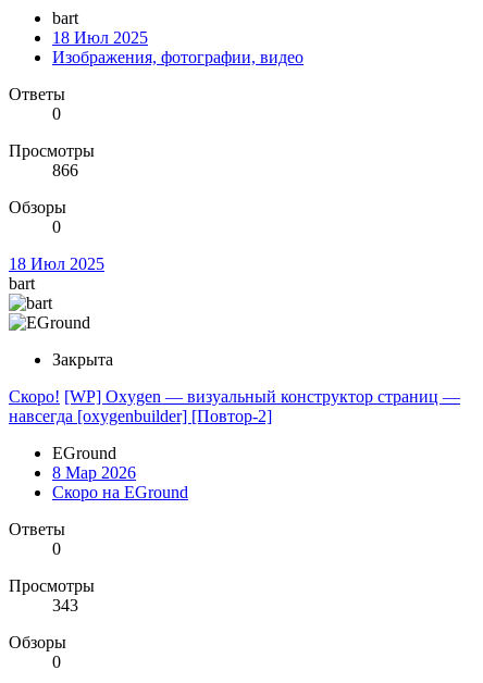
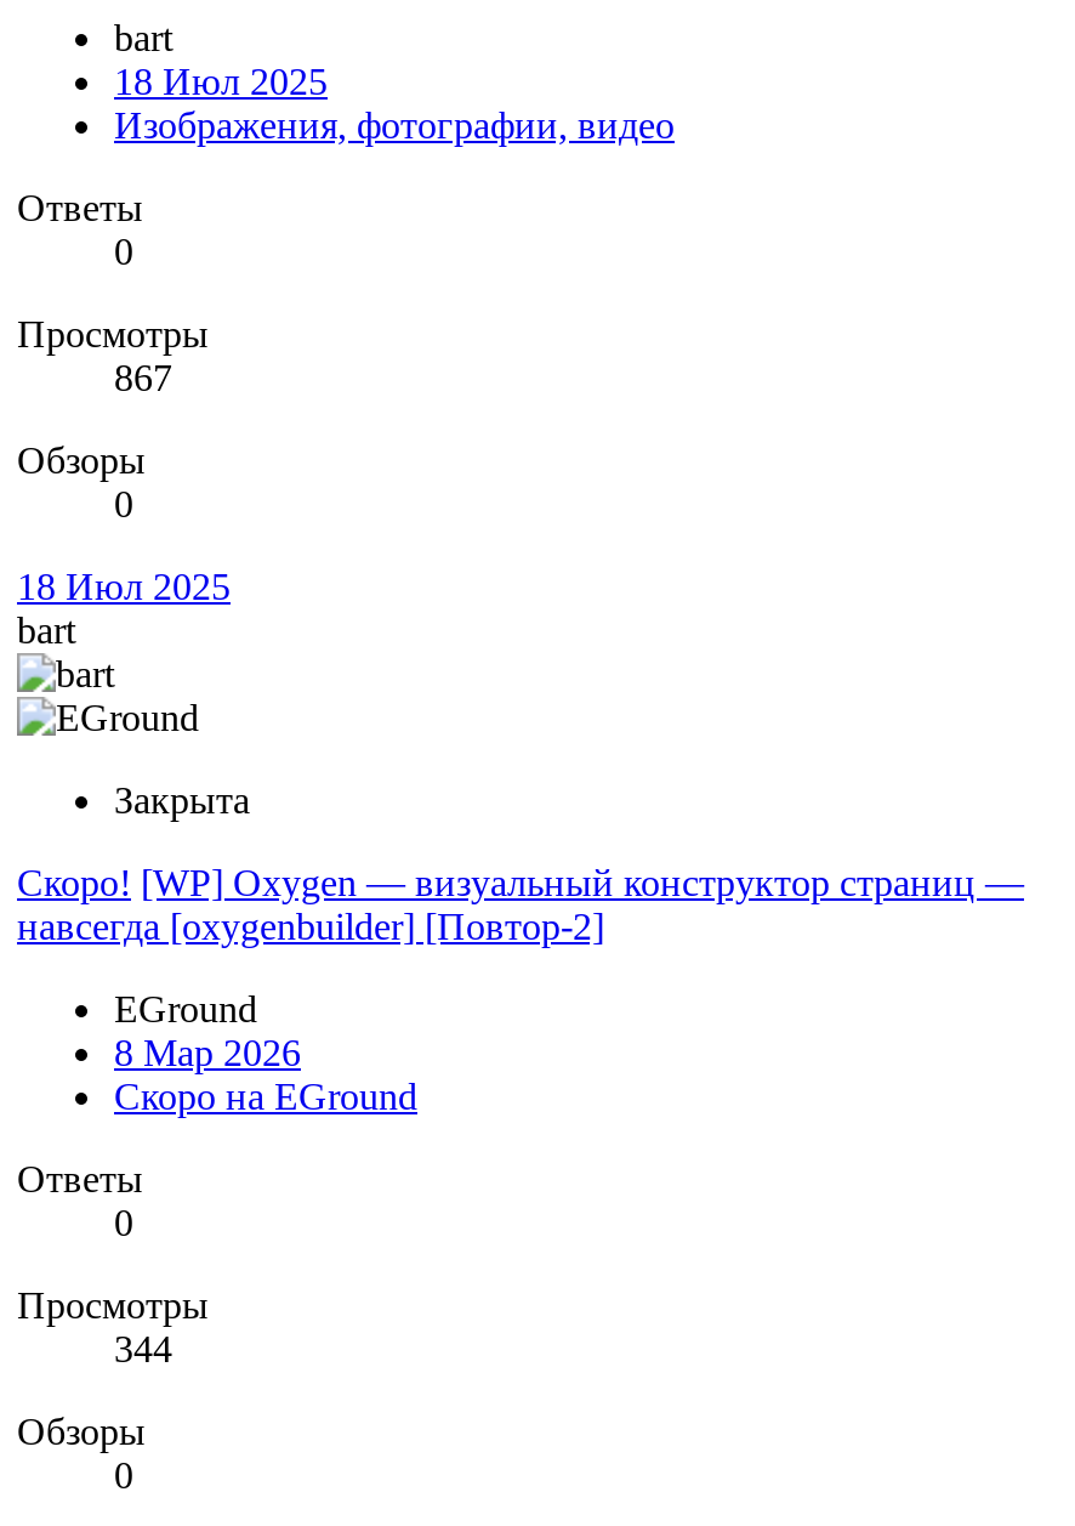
[52,161,78,180] 866 -> [114,358,172,399] 867
[52,596,78,615] 343 -> [114,1329,172,1370] 344

